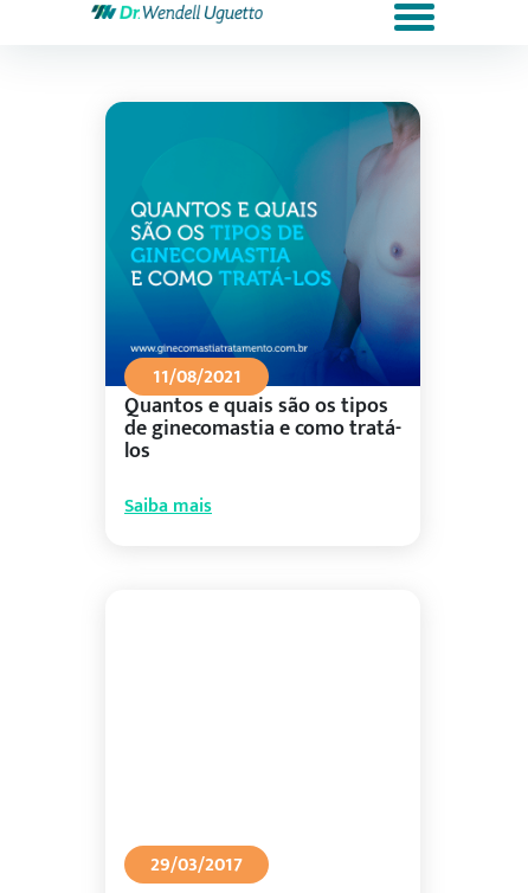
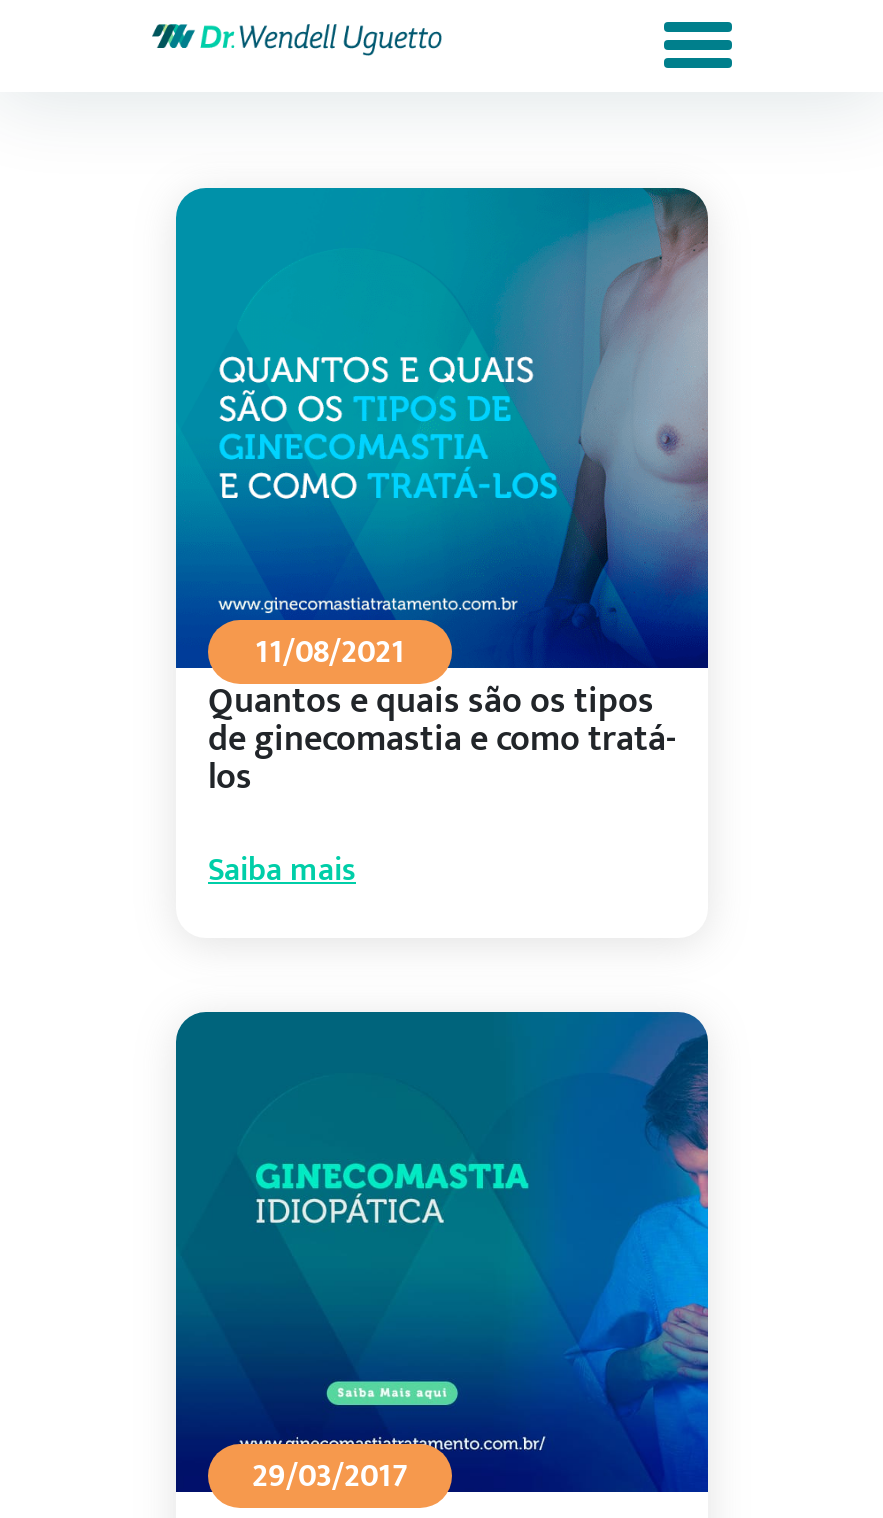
none -> [174,1010,710,1494] [image]

